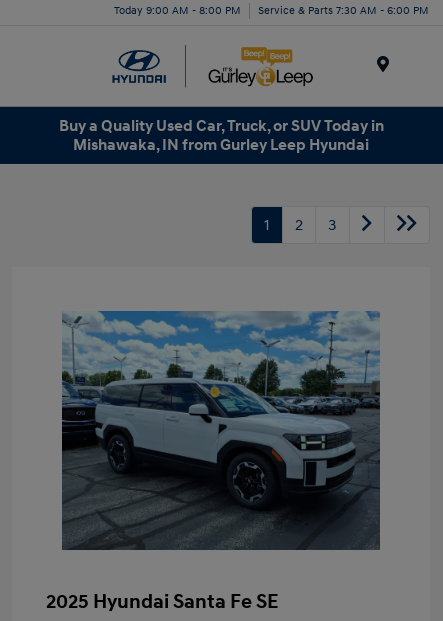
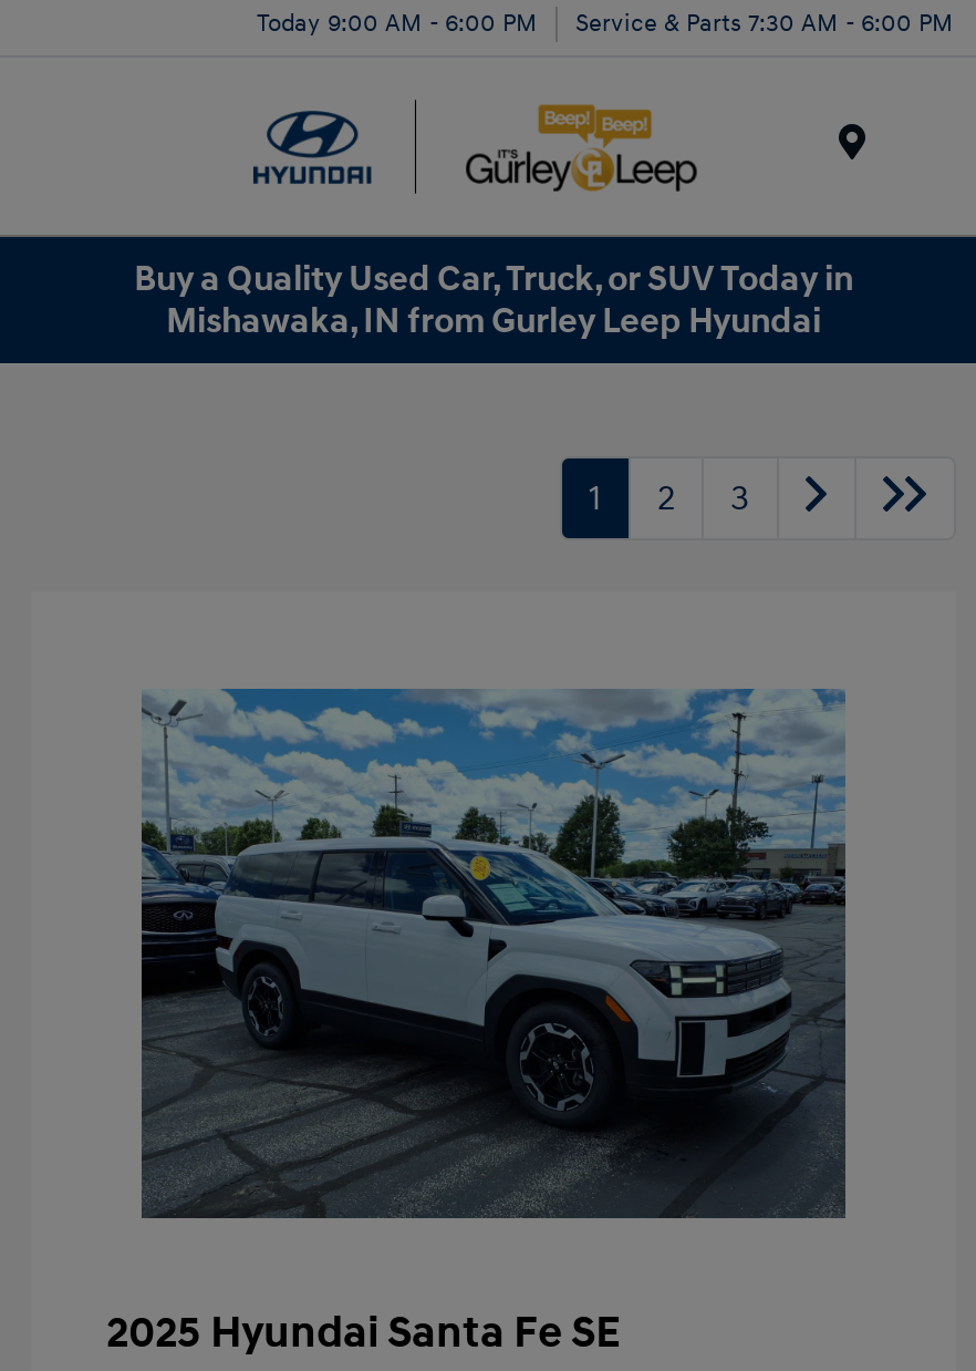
[114,3,429,16] Today 9:00 AM - 8:00 PM Service & Parts 7:30 AM - 6:00 PM -> [257,8,954,37] Today 9:00 AM - 6:00 PM Service & Parts 7:30 AM - 6:00 PM

